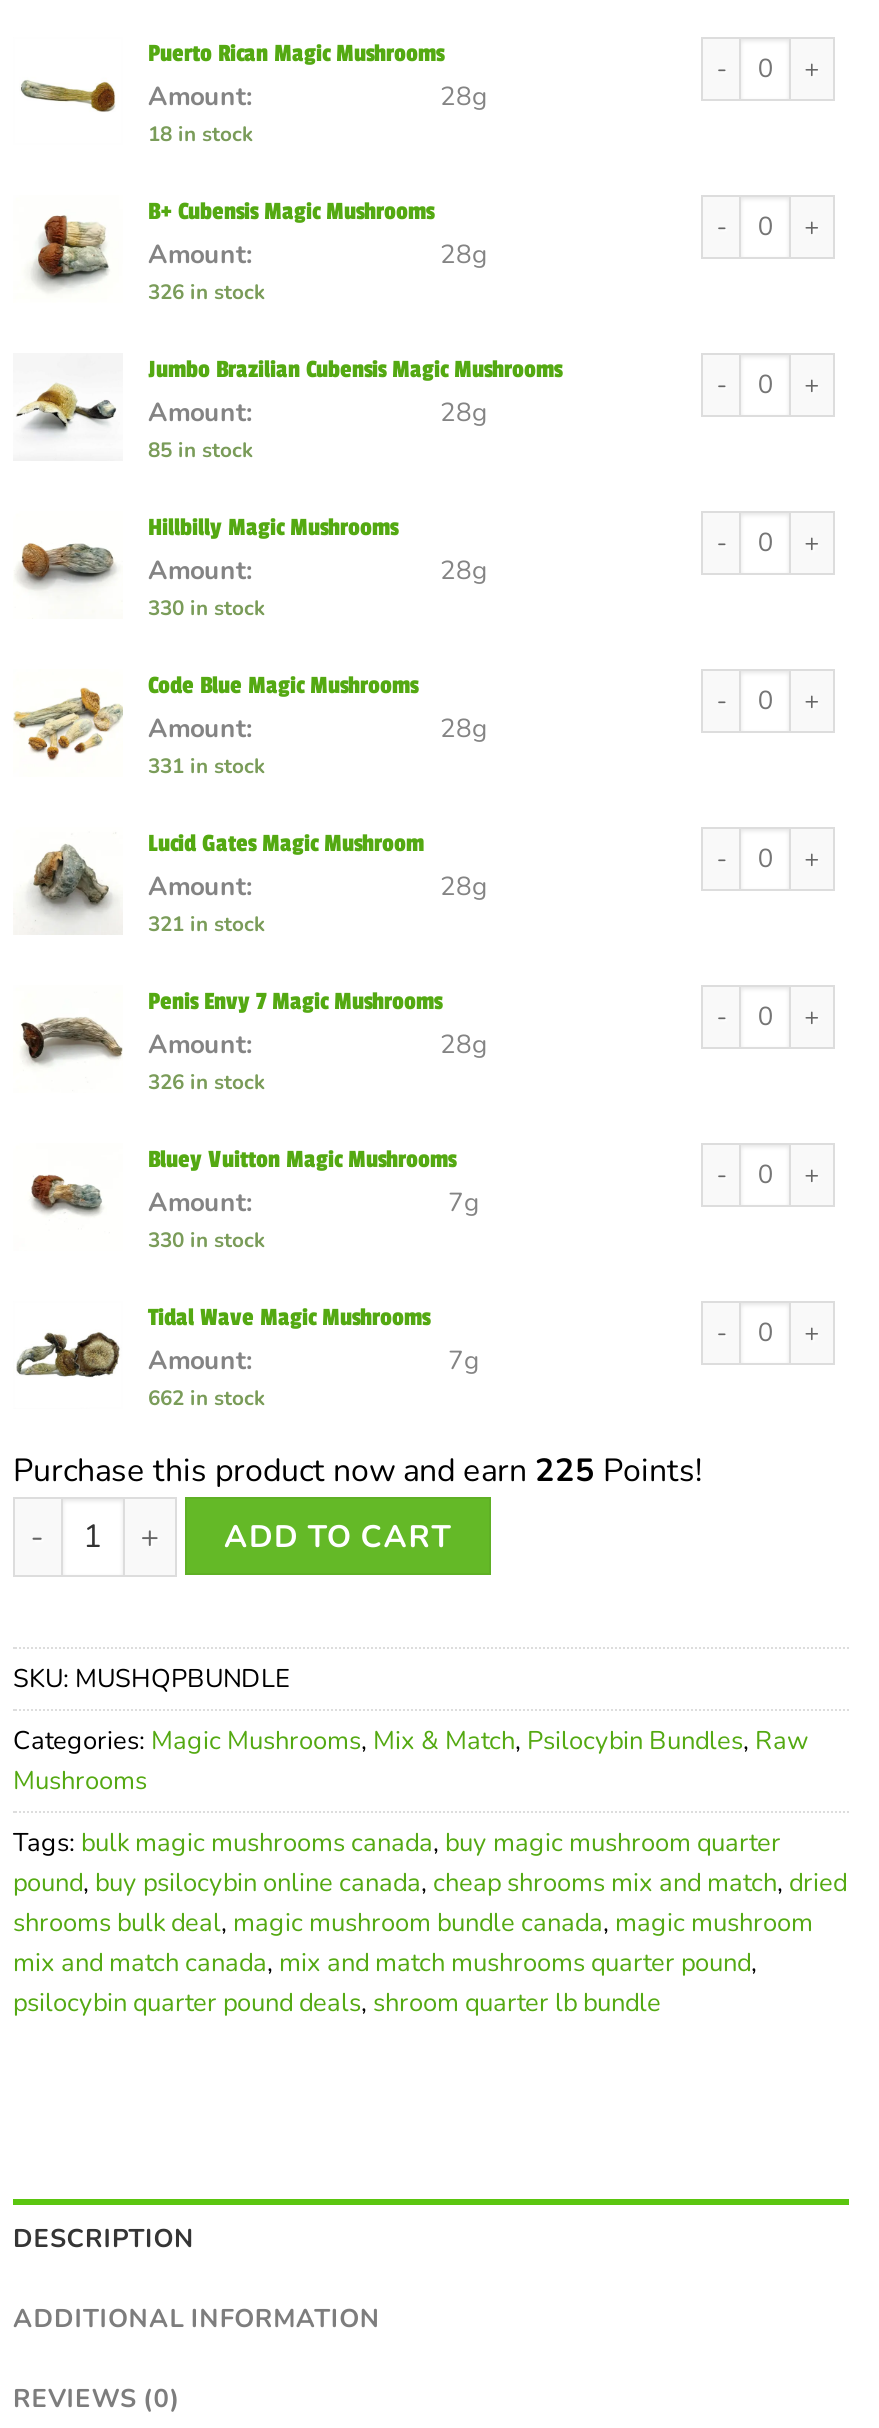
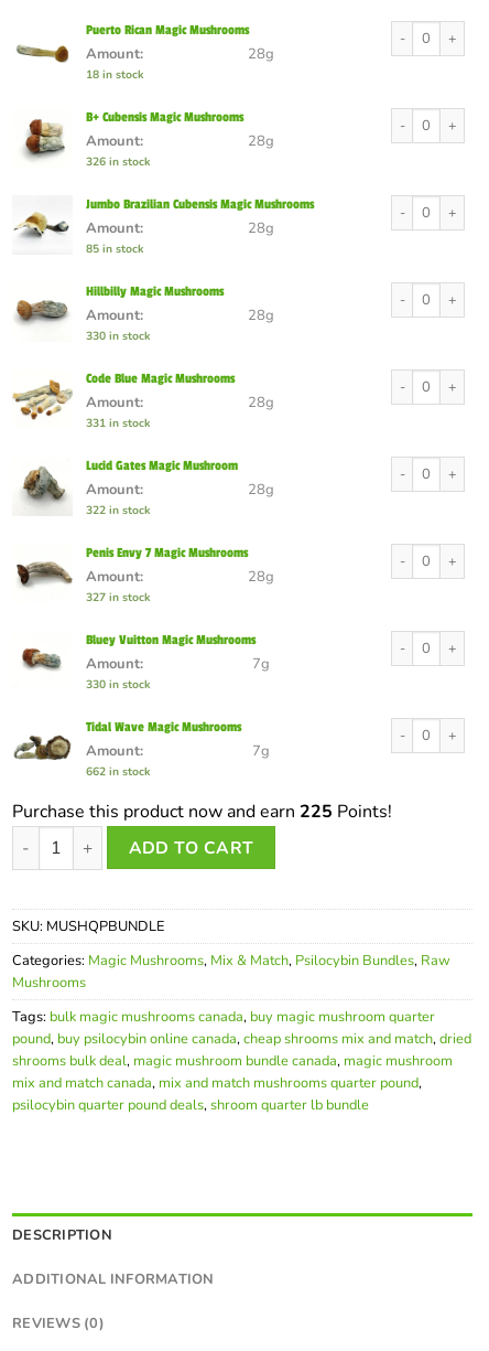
[148,911,266,939] 321 in stock -> [86,503,151,519] 322 in stock
[148,1069,266,1097] 326 in stock -> [86,590,151,606] 327 in stock

